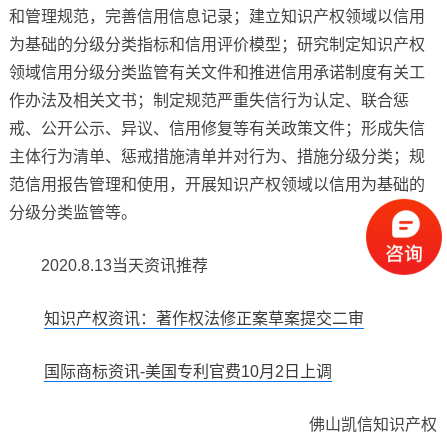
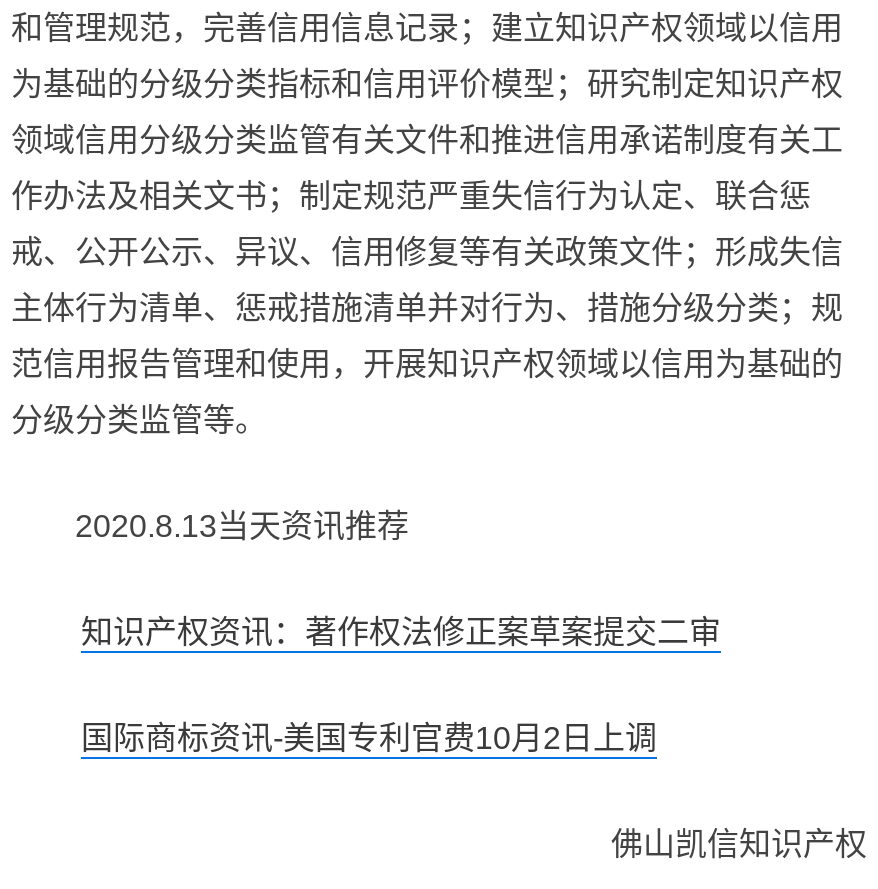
[365,198,443,276] [image] -> none

